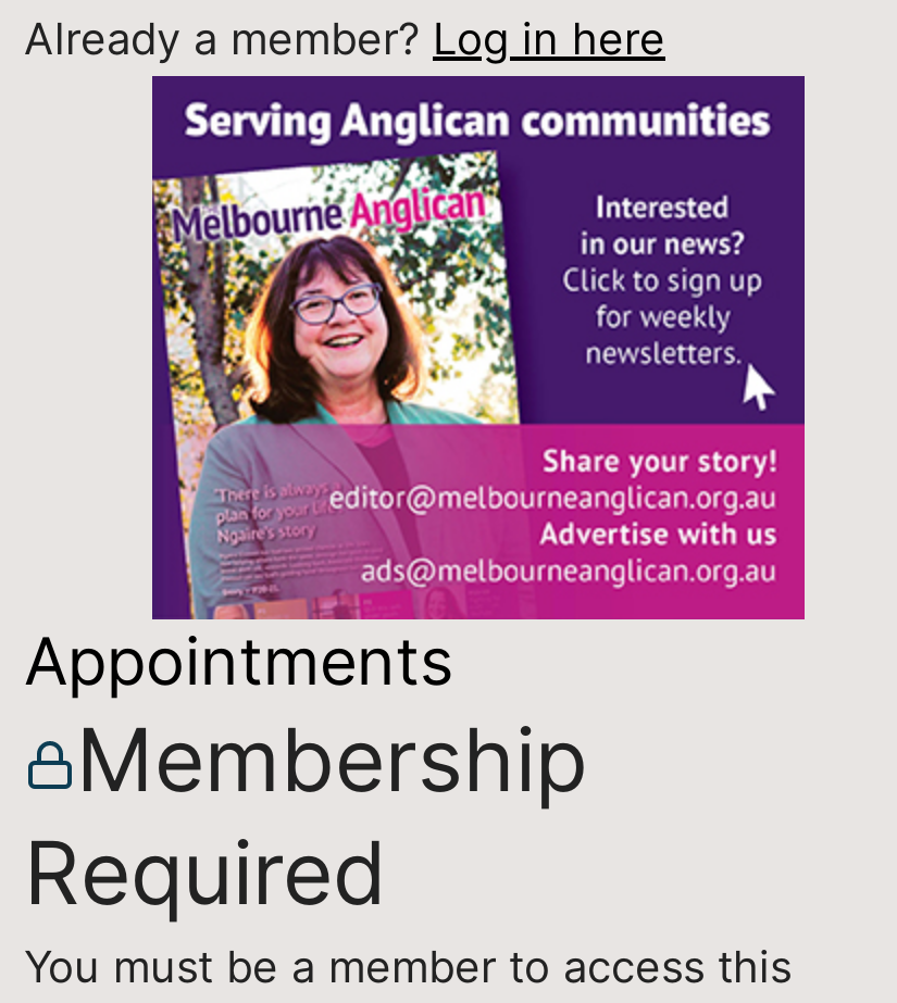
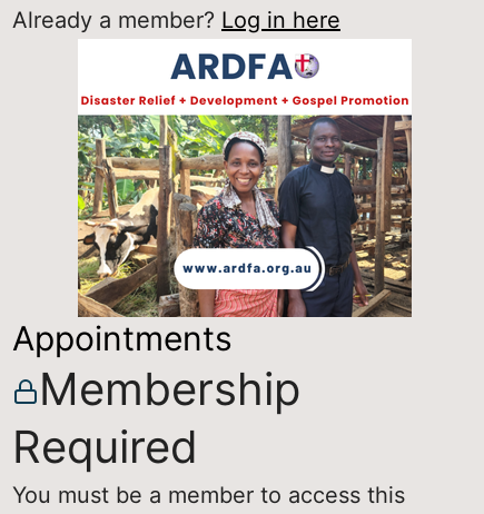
[150,74,807,622] [image] -> [77,39,413,318] [image]

